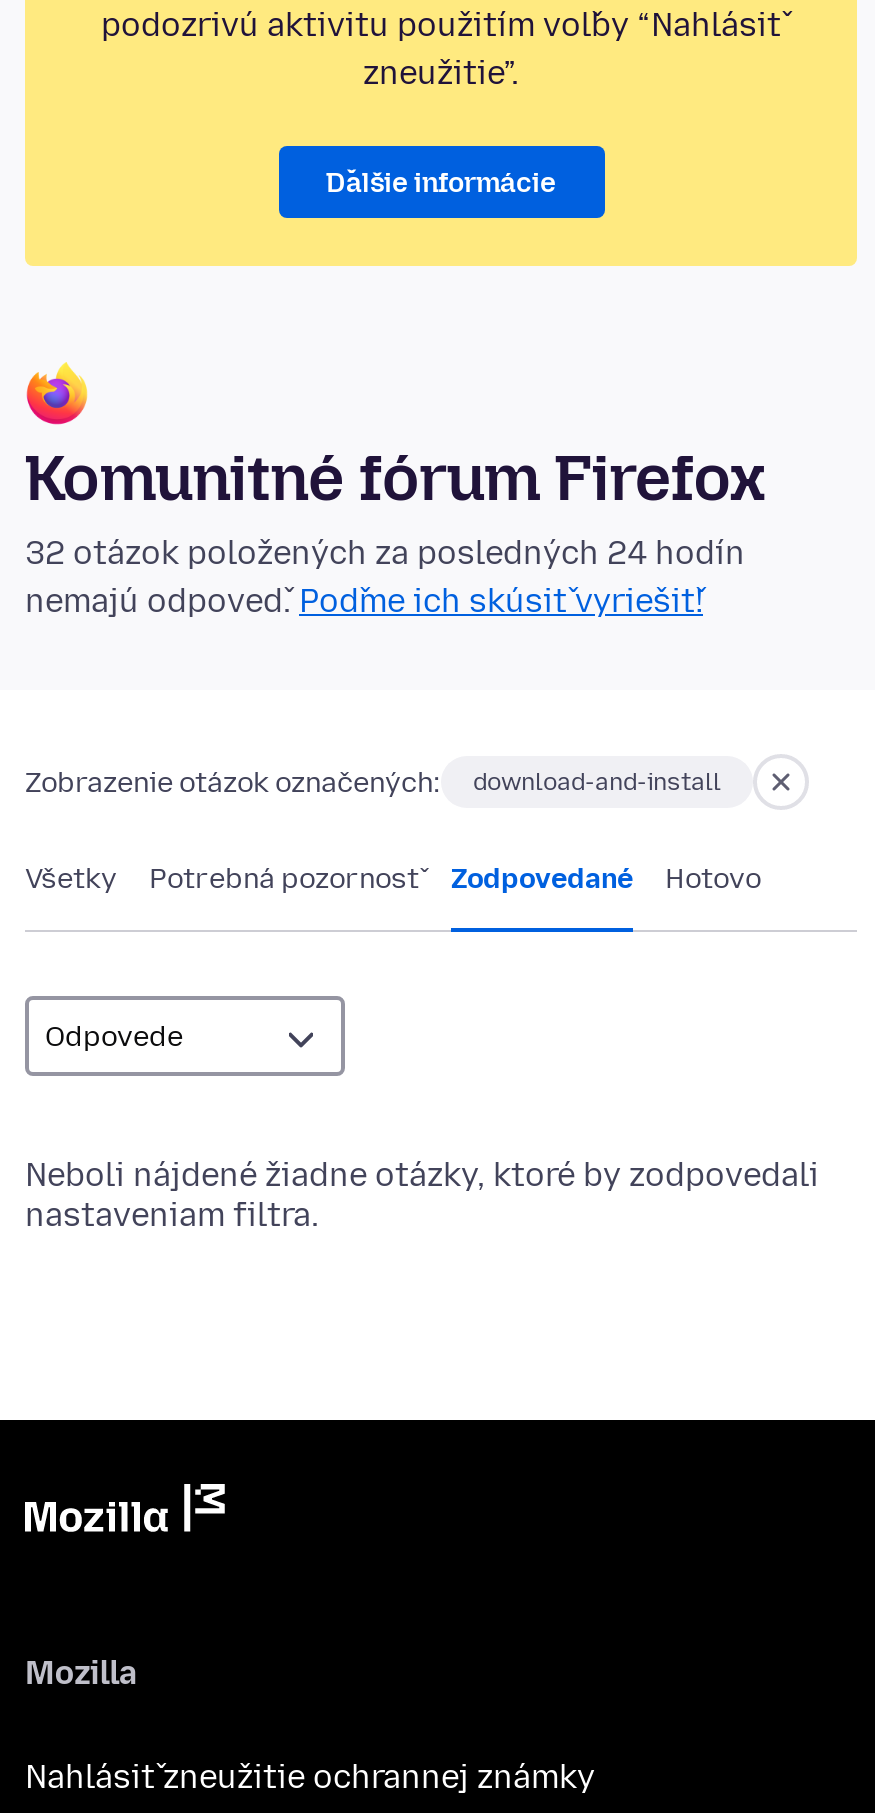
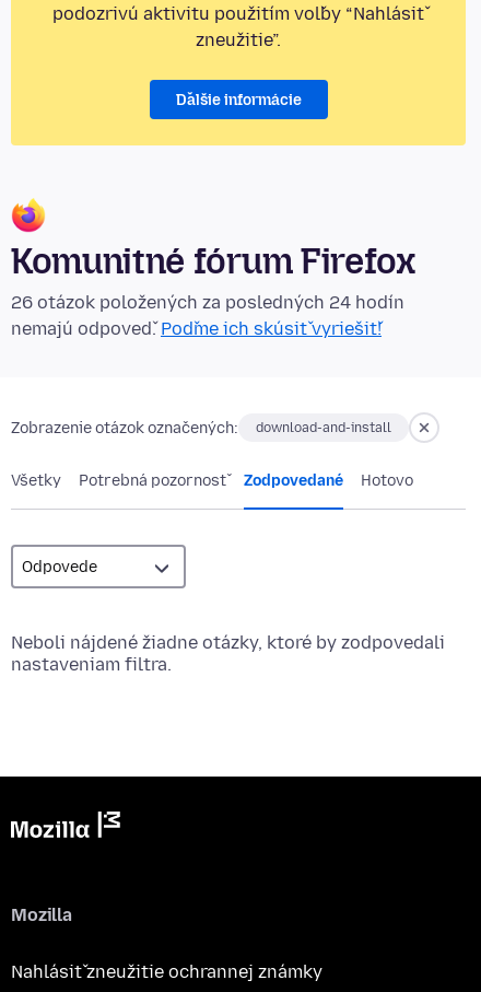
[25,535,745,573] 32 otázok položených za posledných 24 hodín -> [11,293,404,313] 26 otázok položených za posledných 24 hodín

